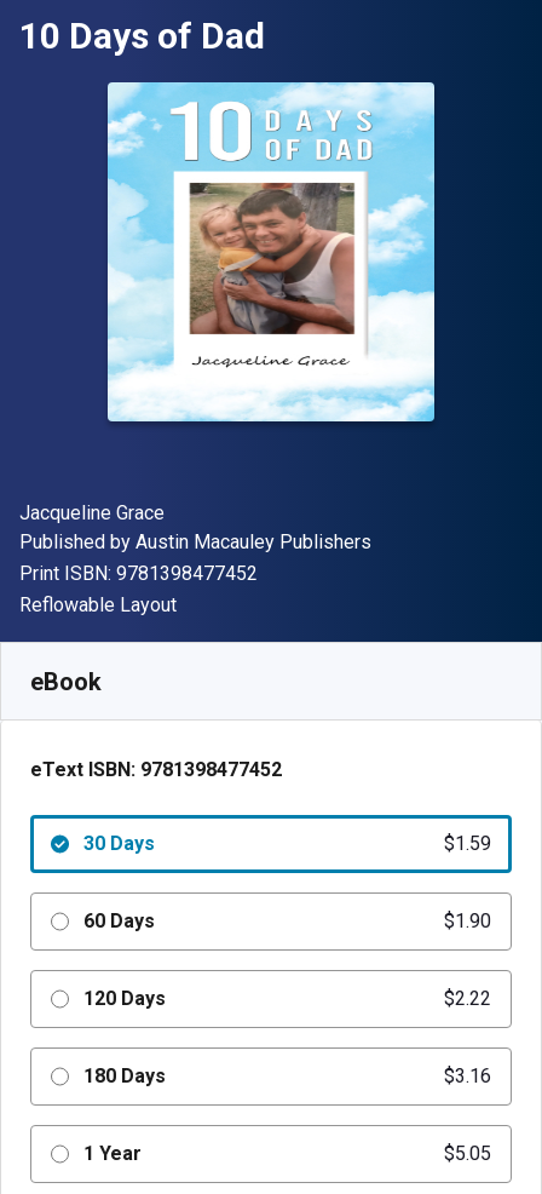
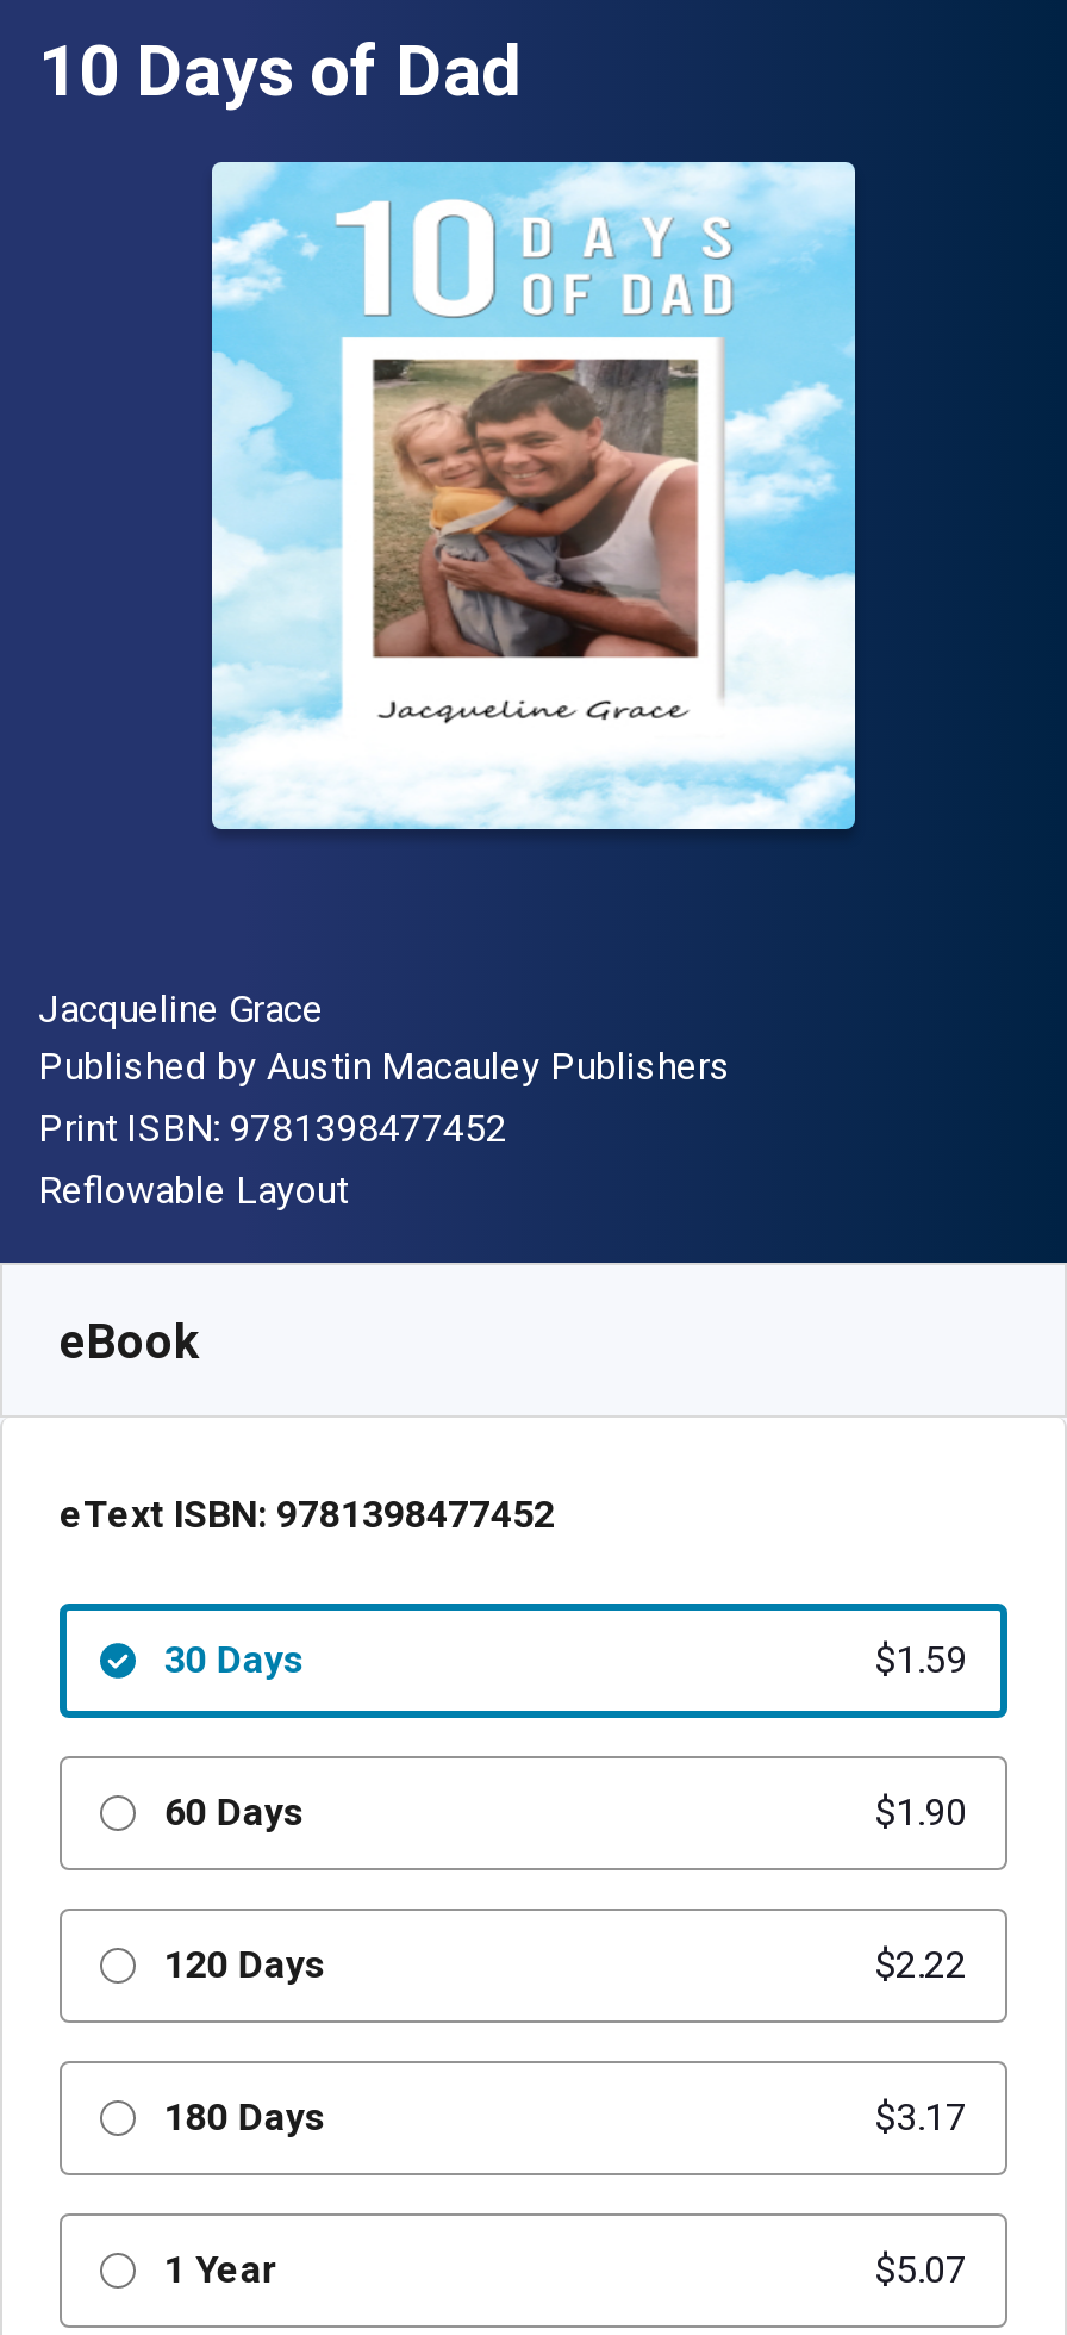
[444,1064,491,1087] $3.16 -> [874,2094,967,2140] $3.17
[444,1142,491,1165] $5.05 -> [874,2247,967,2292] $5.07

